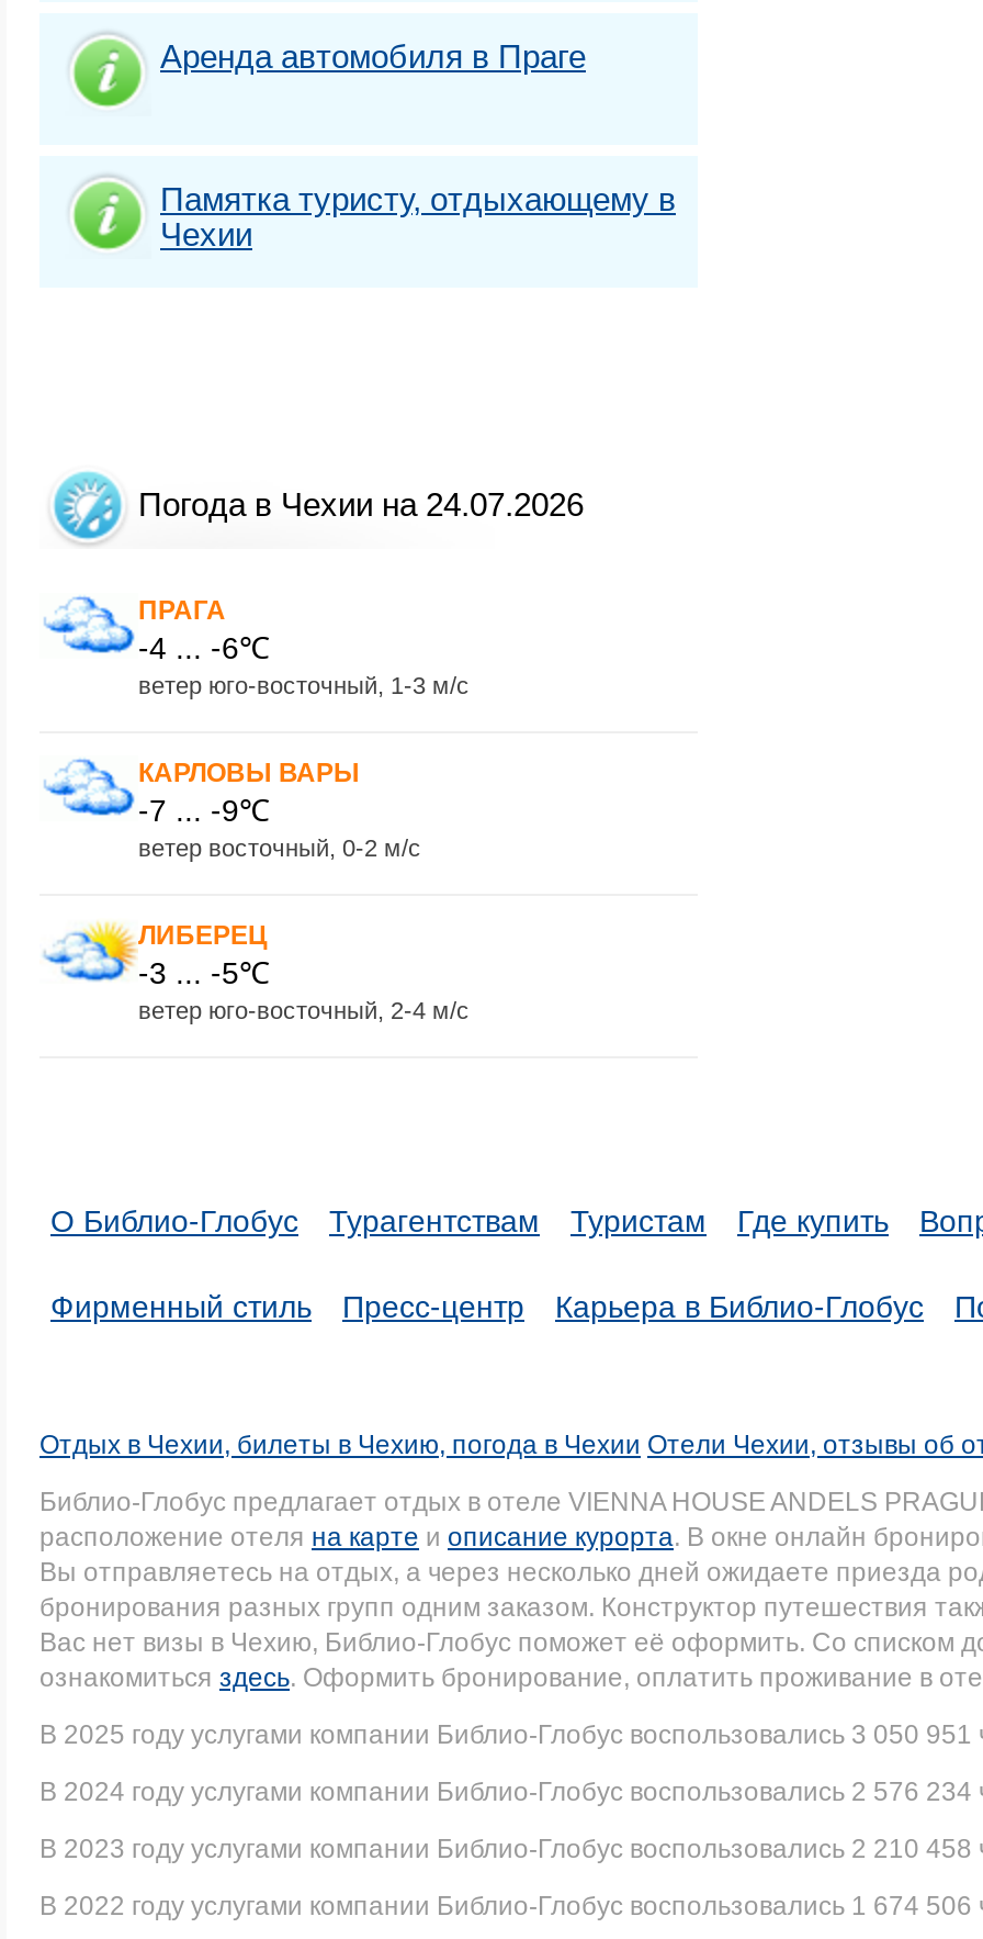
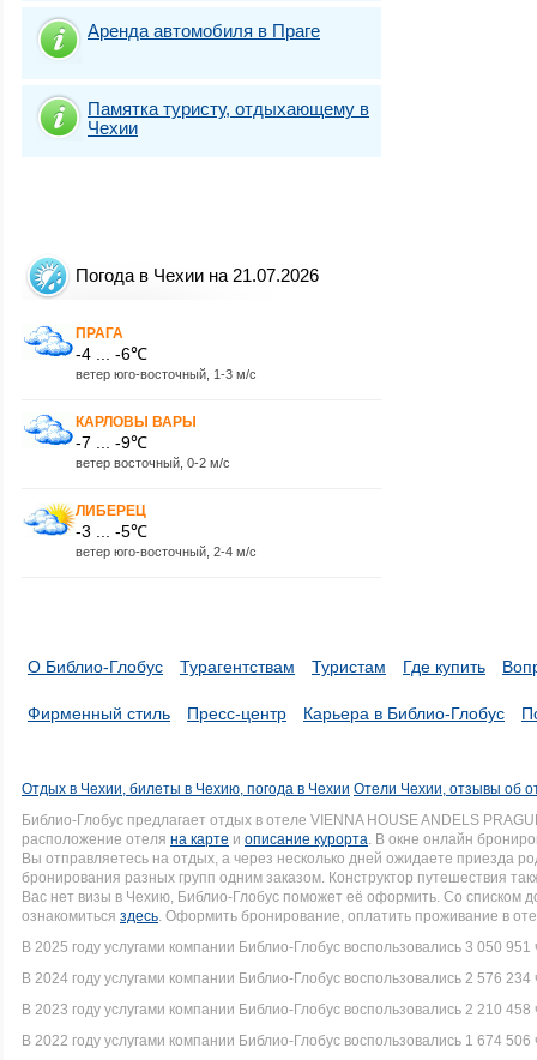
[138,485,584,523] Погода в Чехии на 24.07.2026 -> [76,265,319,285] Погода в Чехии на 21.07.2026

